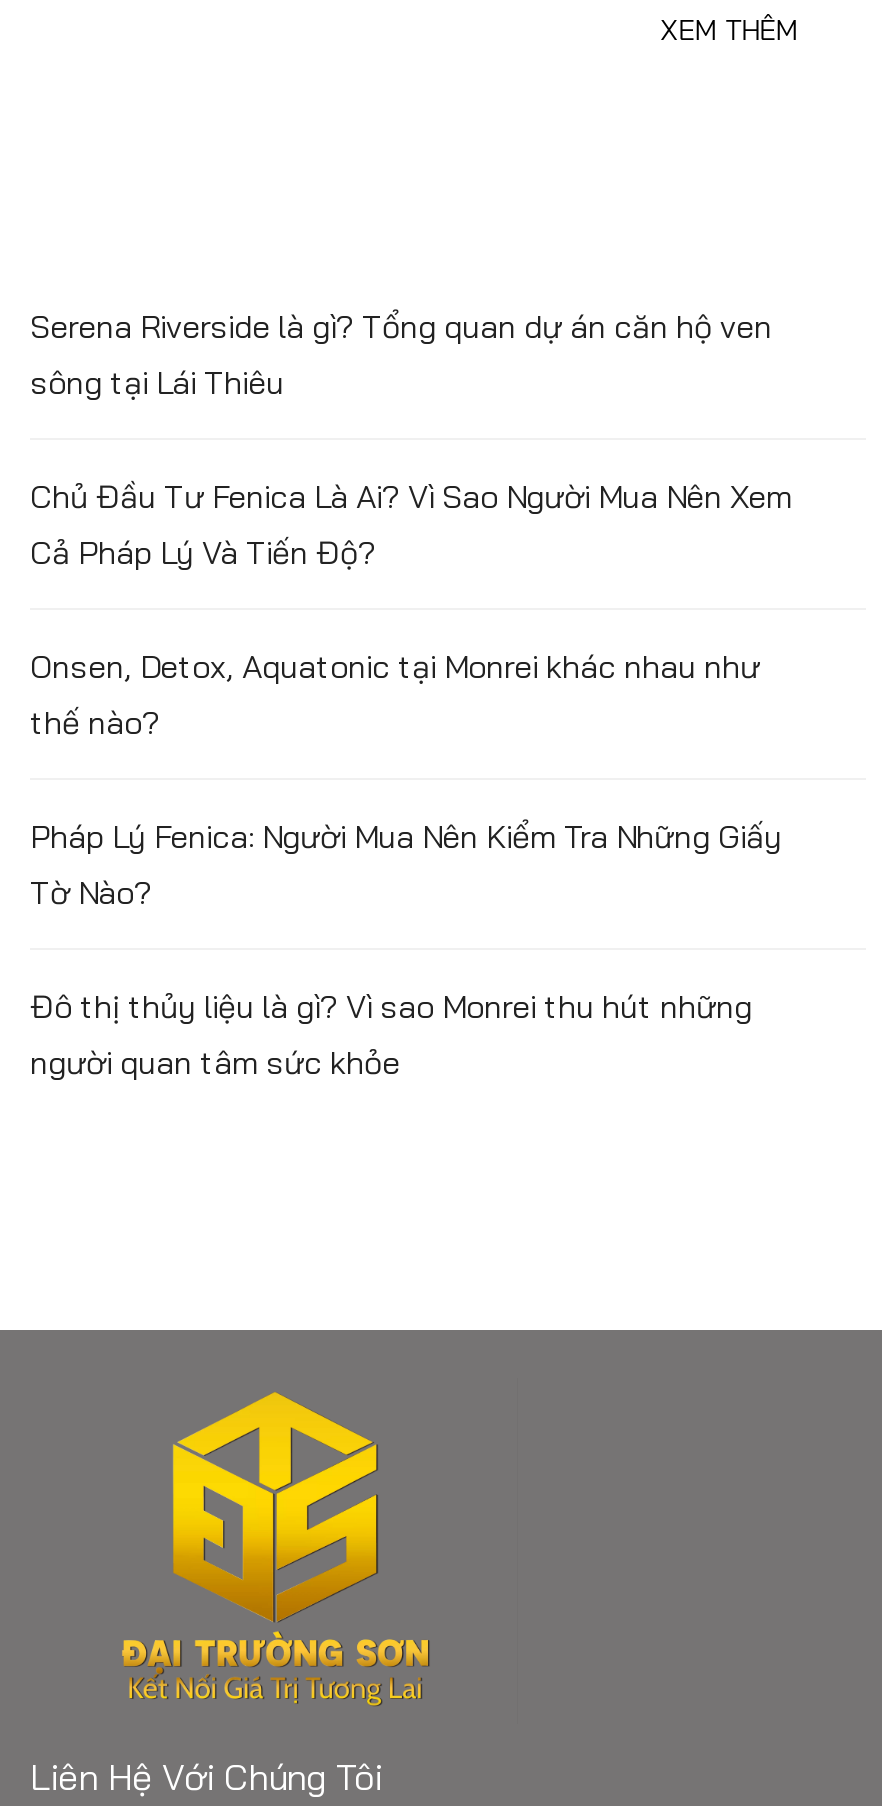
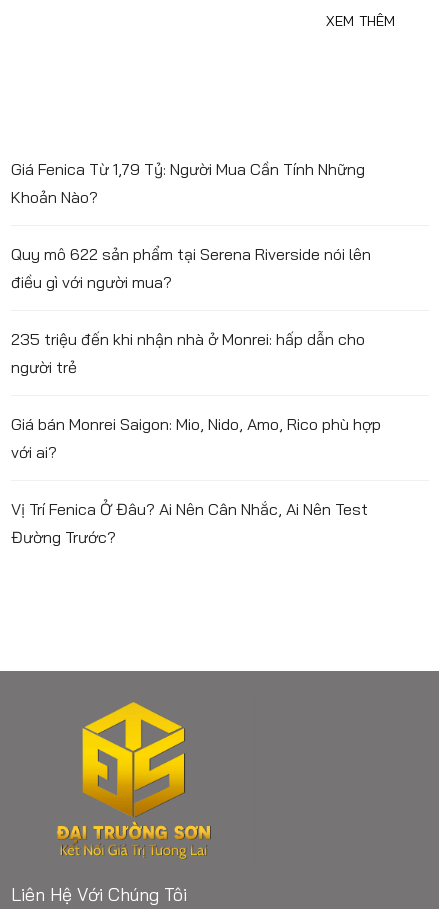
[30,305,772,401] Serena Riverside là gì? Tổng quan dự án căn hộ ven | sông tại Lái Thiêu -> [11,158,365,206] Giá Fenica Từ 1,79 Tỷ: Người Mua Cần Tính Những | Khoản Nào?
[30,475,792,571] Chủ Đầu Tư Fenica Là Ai? Vì Sao Người Mua Nên Xem | Cả Pháp Lý Và Tiến Độ? -> [11,243,371,291] Quy mô 622 sản phẩm tại Serena Riverside nói lên | điều gì với người mua?
[30,645,760,741] Onsen, Detox, Aquatonic tại Monrei khác nhau như | thế nào? -> [11,328,365,376] 235 triệu đến khi nhận nhà ở Monrei: hấp dẫn cho | người trẻ
[30,815,782,911] Pháp Lý Fenica: Người Mua Nên Kiểm Tra Những Giấy | Tờ Nào? -> [11,413,381,461] Giá bán Monrei Saigon: Mio, Nido, Amo, Rico phù hợp | với ai?
[30,985,752,1081] Đô thị thủy liệu là gì? Vì sao Monrei thu hút những | người quan tâm sức khỏe -> [11,498,368,546] Vị Trí Fenica Ở Đâu? Ai Nên Cân Nhắc, Ai Nên Test | Đường Trước?

